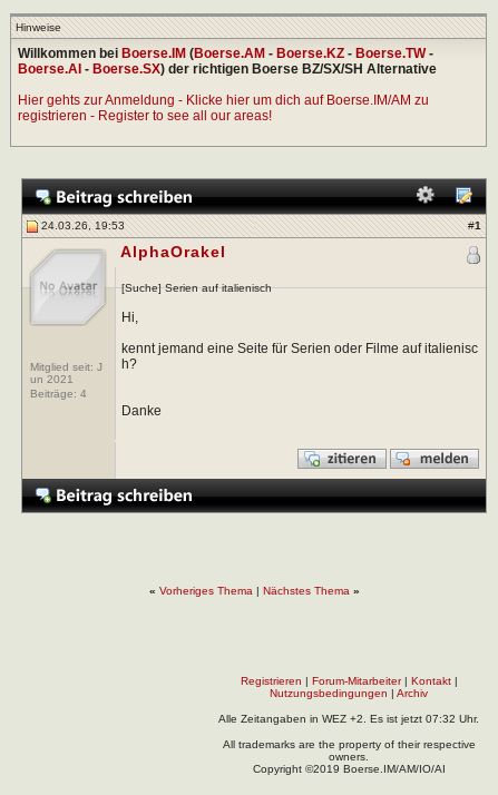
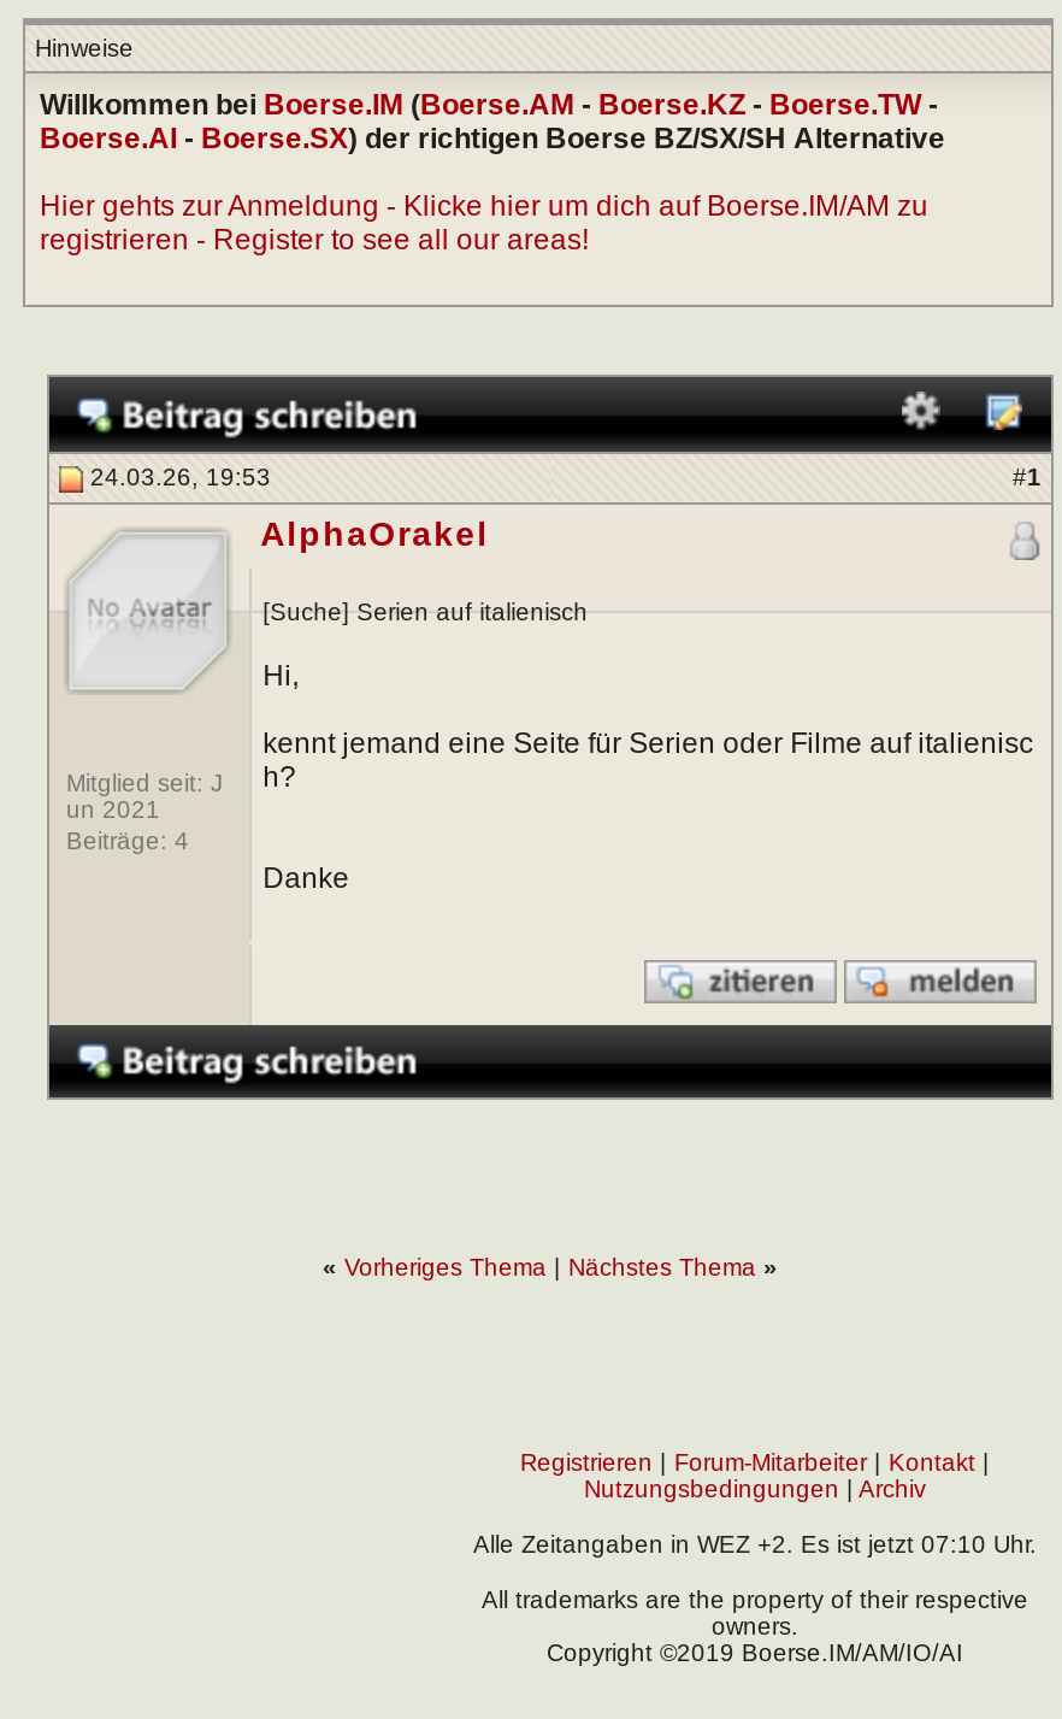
[218,712,479,724] Alle Zeitangaben in WEZ +2. Es ist jetzt 07:32 Uhr. -> [473,1530,1037,1557] Alle Zeitangaben in WEZ +2. Es ist jetzt 07:10 Uhr.

